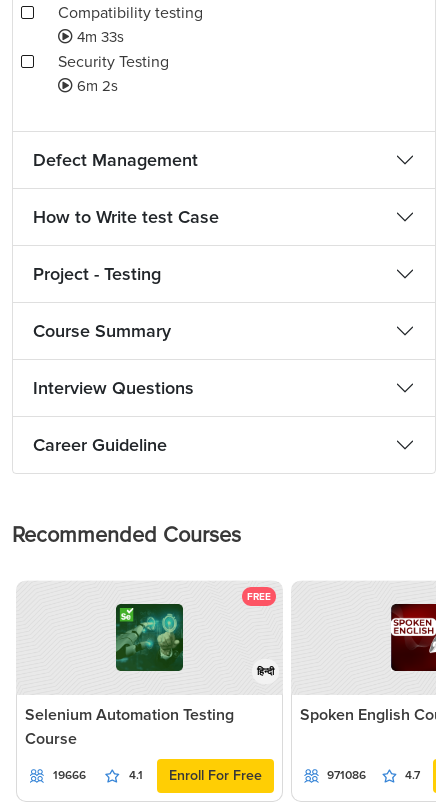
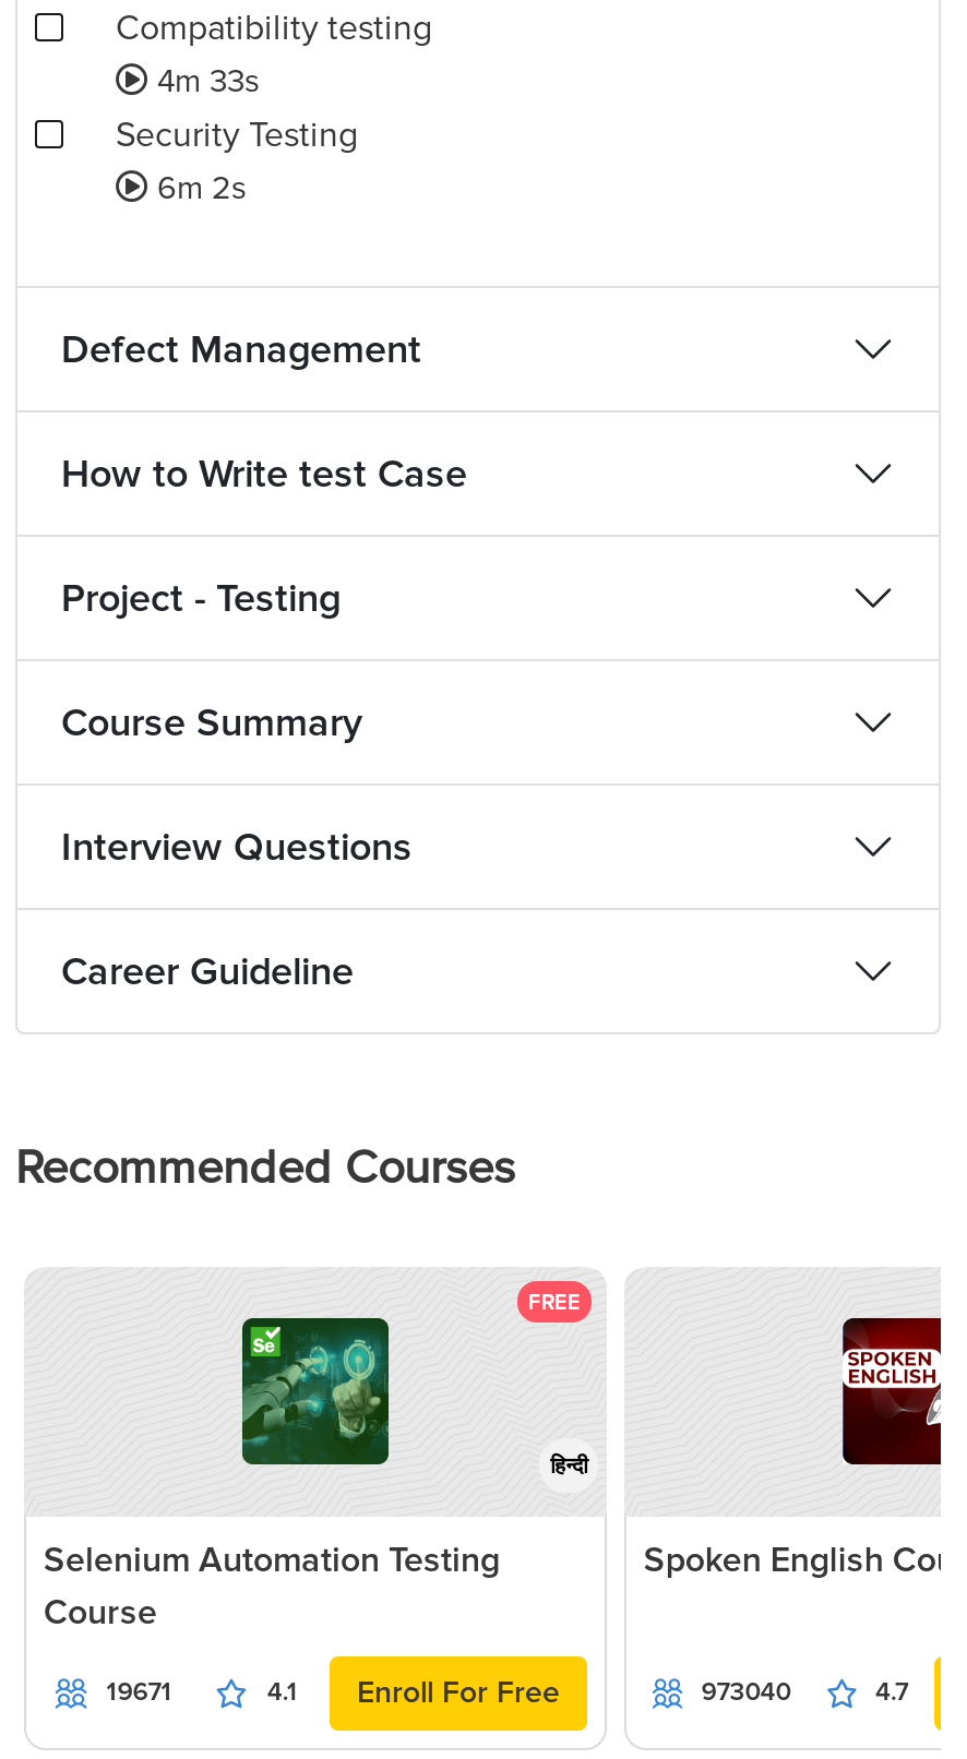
[53,768,86,783] 19666 -> [107,1675,172,1708] 19671
[327,768,366,783] 971086 -> [701,1675,791,1708] 973040

